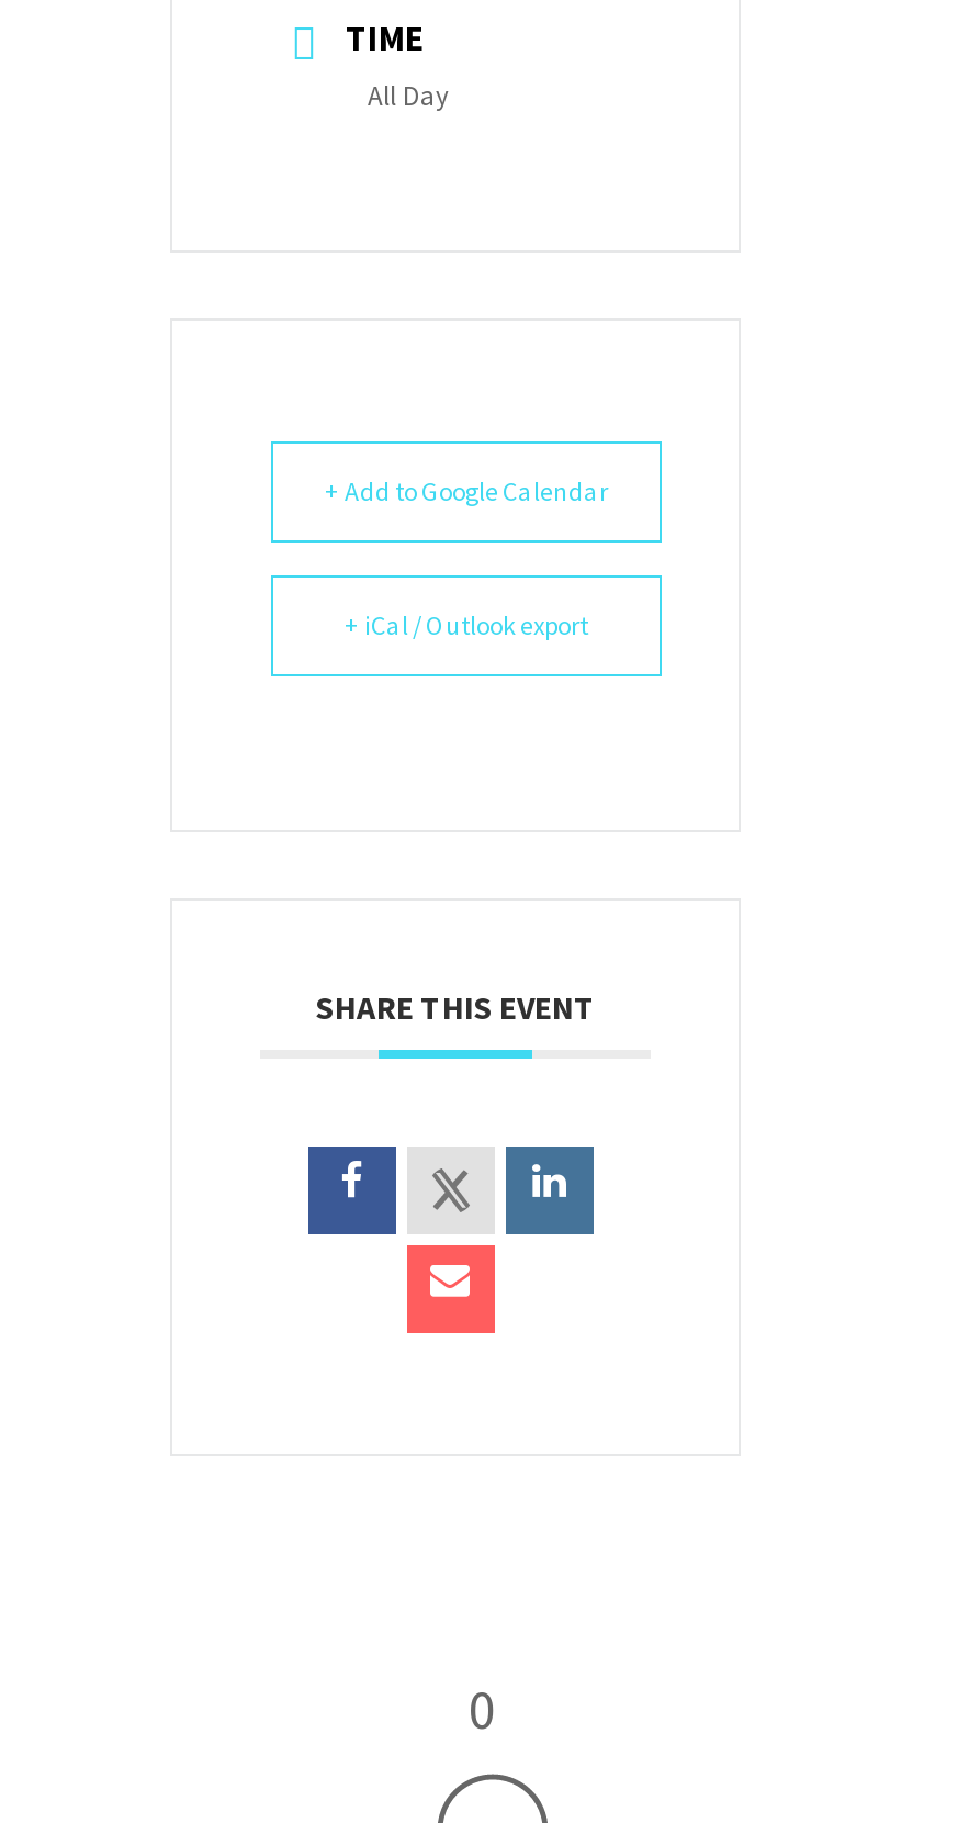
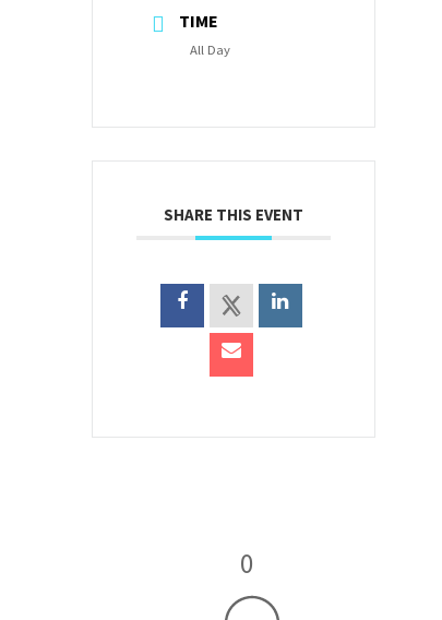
[325,474,608,507] + Add to Google Calendar -> none
[345,608,588,641] + iCal / Outlook export -> none

